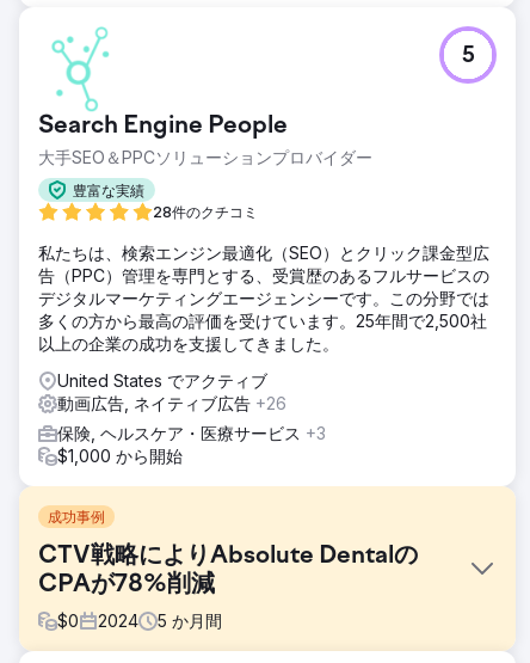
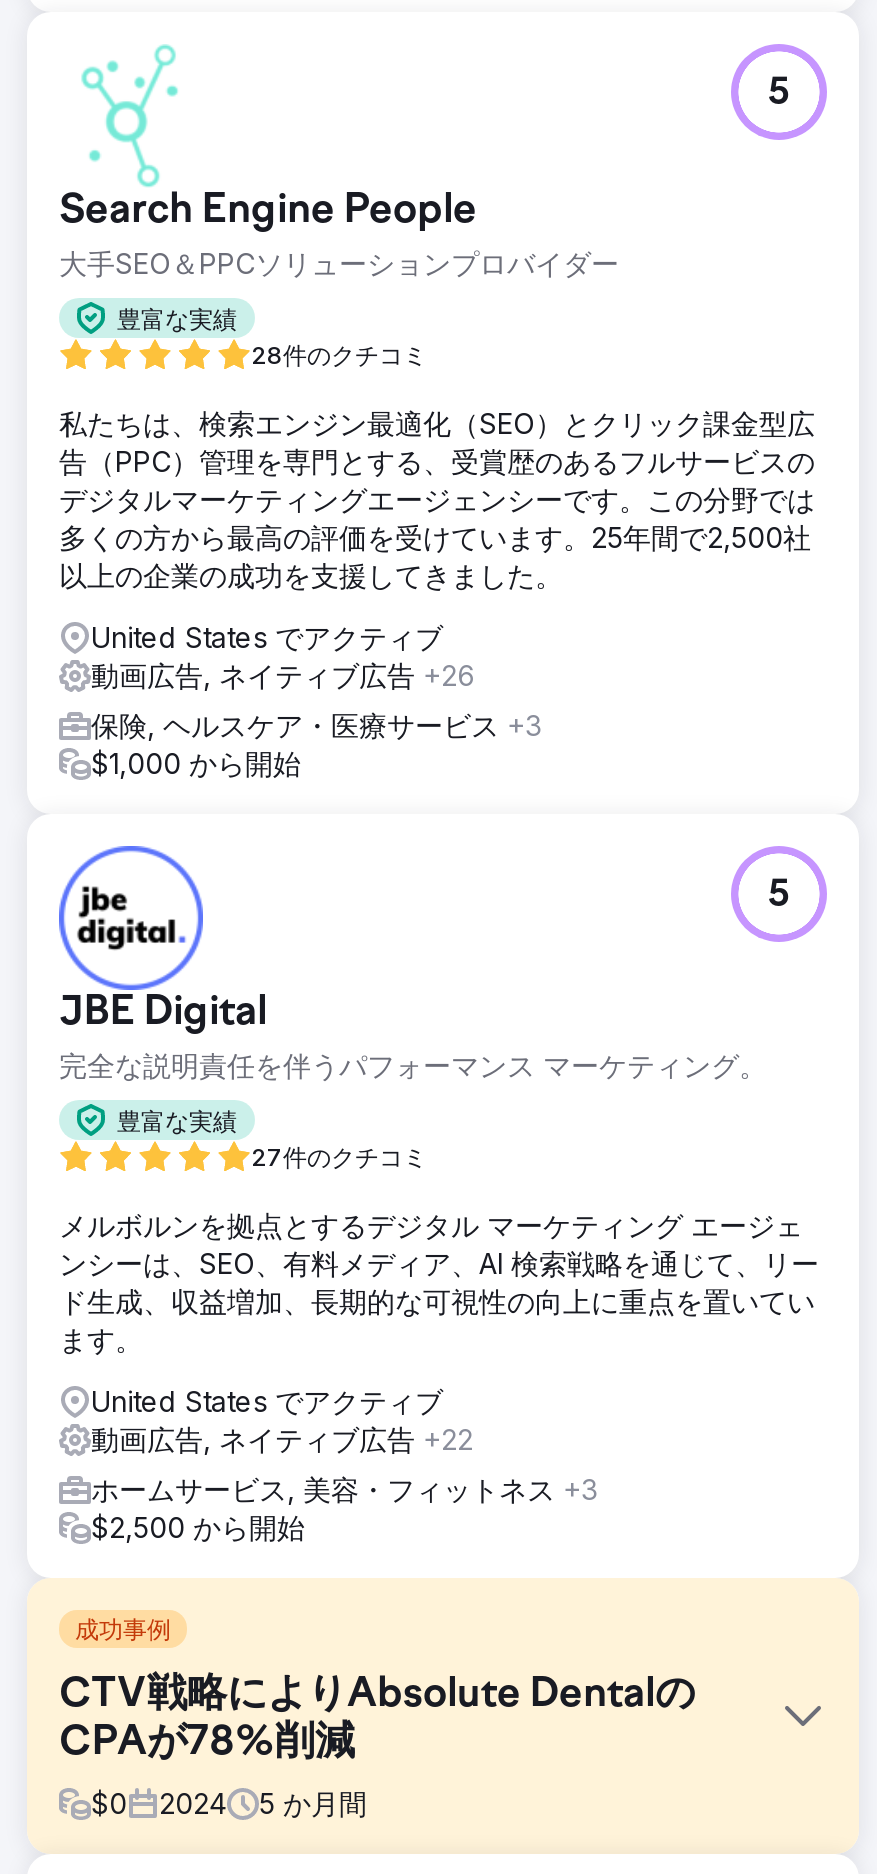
none -> [57,816,767,1172] [image] | JBE Digital | 完全な説明責任を伴うパフォーマンス マーケティング。 | 豊富な実績 | 27件のクチコミ
none -> [59,1208,819,1544] メルボルンを拠点とするデジタル マーケティング エージェ | ンシーは、SEO、有料メディア、AI 検索戦略を通じて、リー | ド生成、収益増加、長期的な可視性の向上に重点を置いてい | ます。 | United States でアクティブ | 動画広告, ネイティブ広告+22 | ホームサービス, 美容・フィットネス+3 | $2,500 から開始
none -> [768,878,790,916] 5

